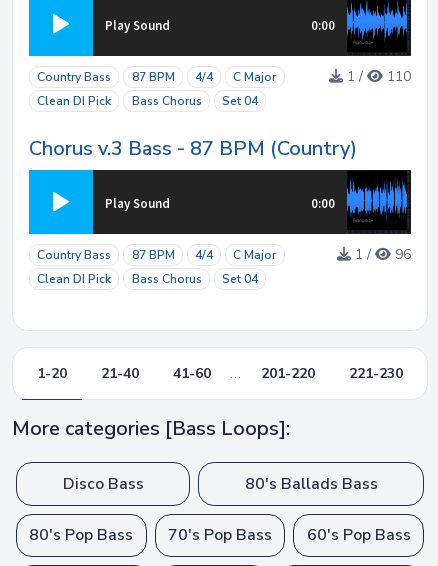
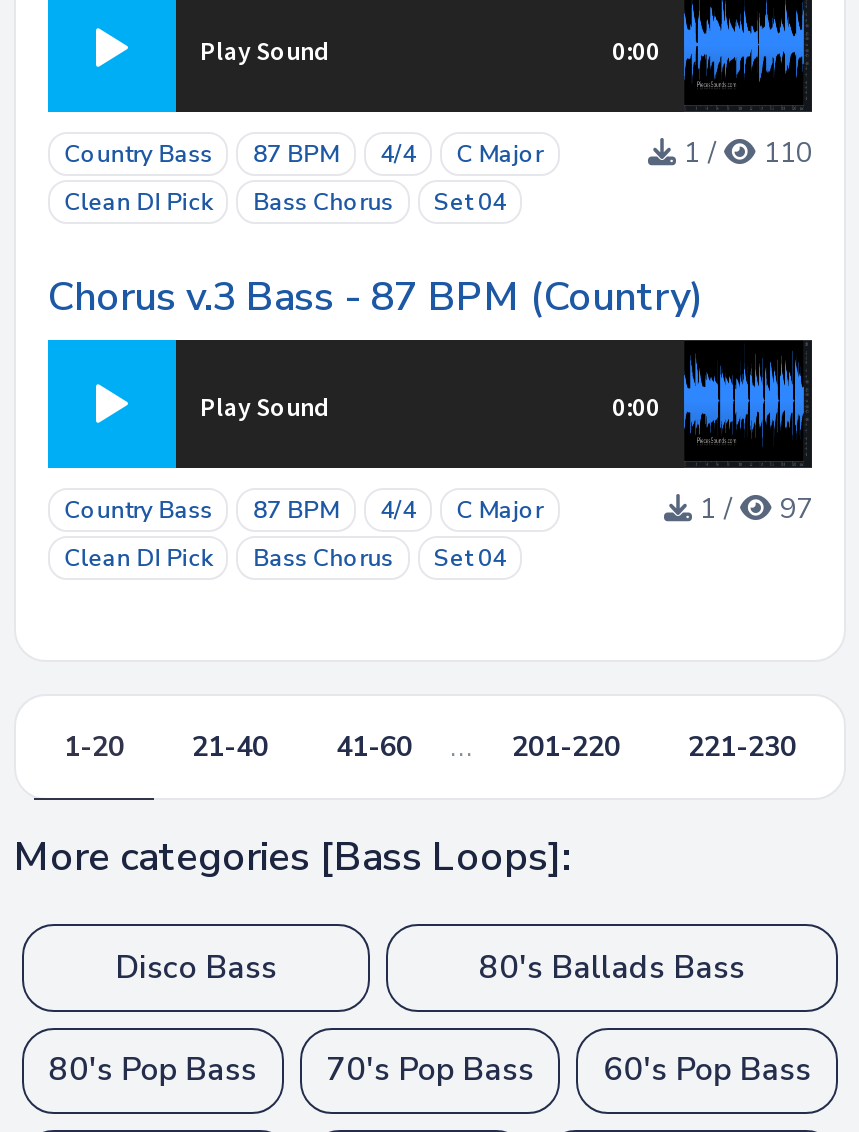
[391,245,411,264] 96 -> [772,490,812,528] 97

